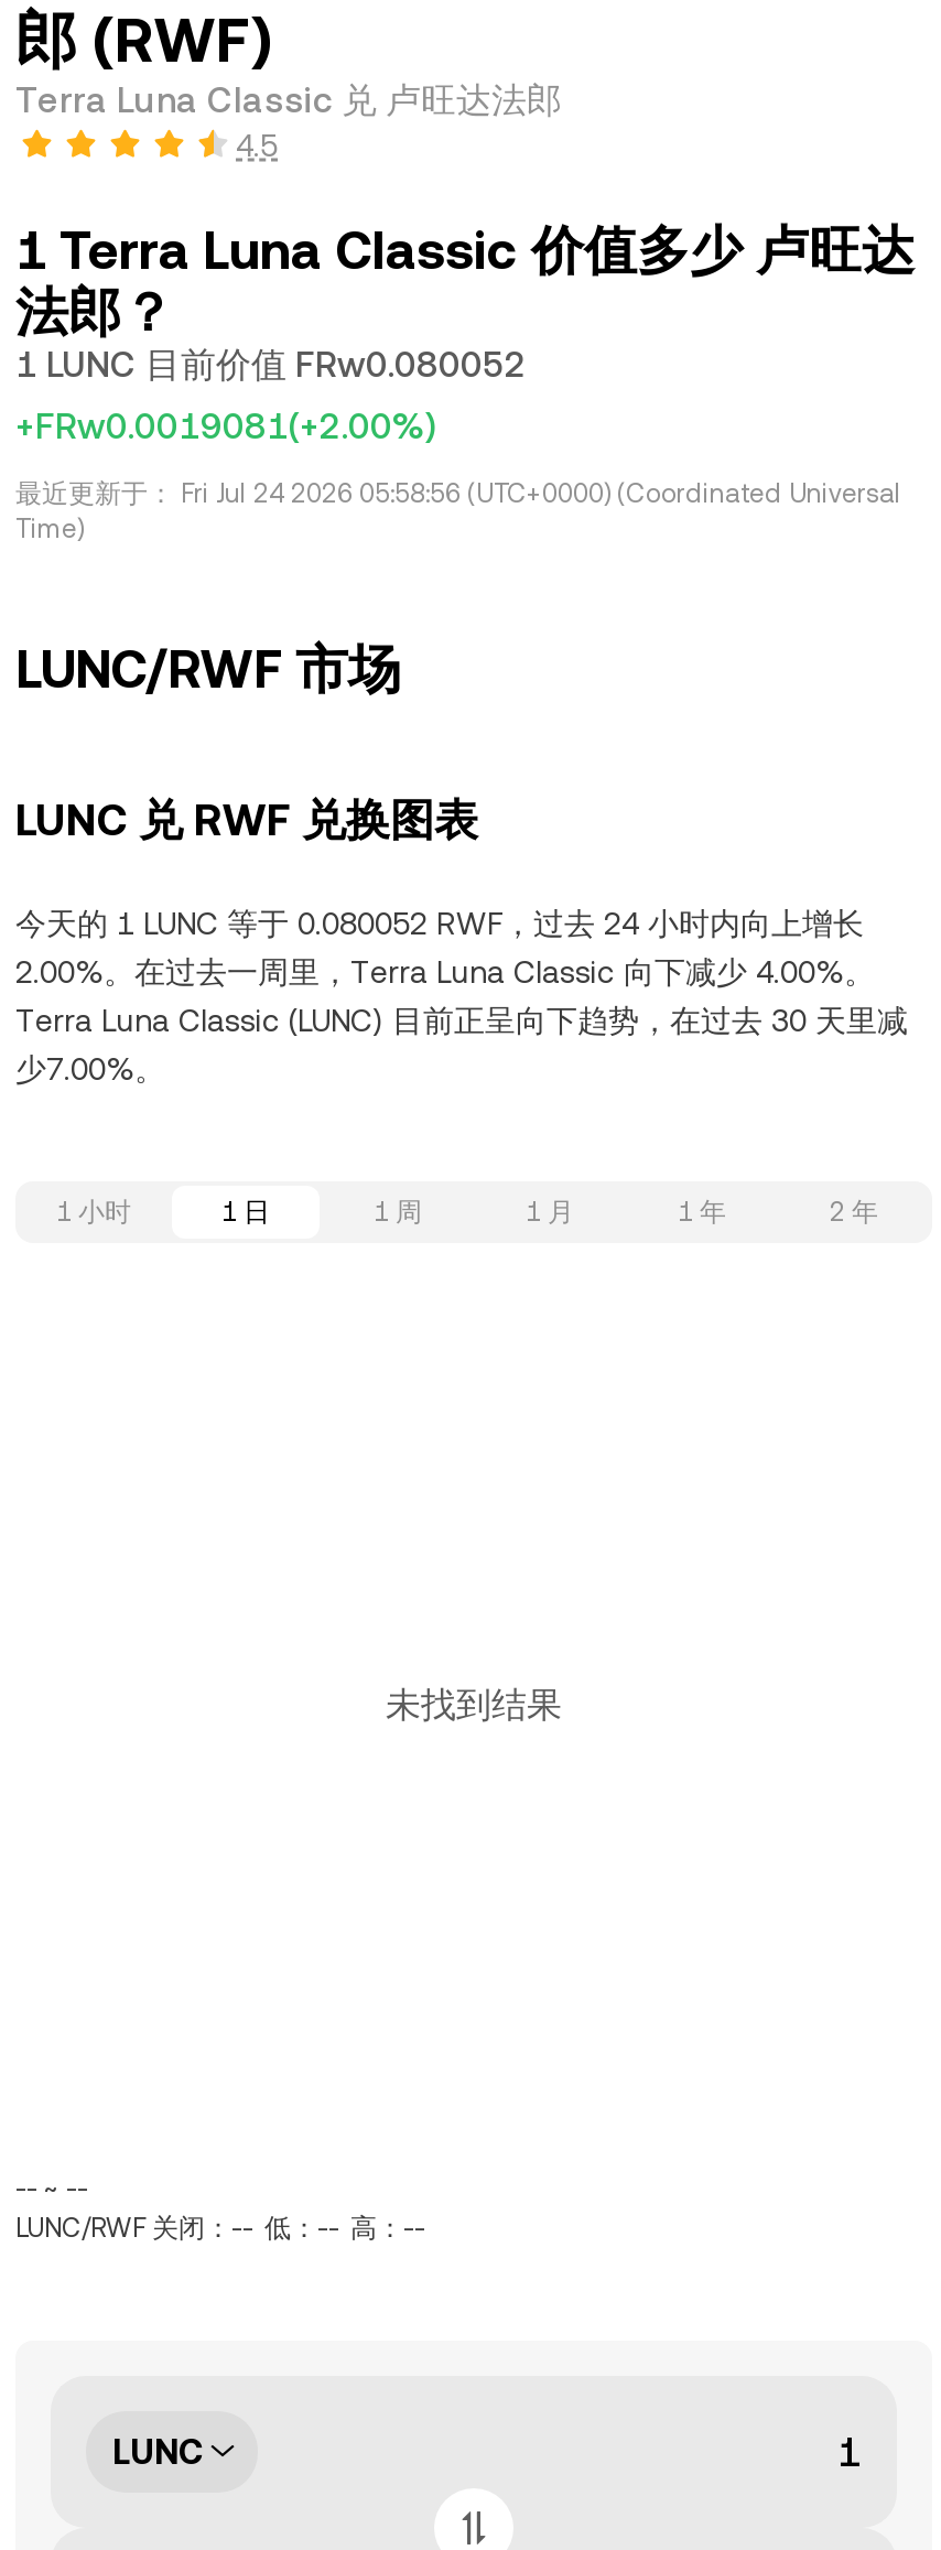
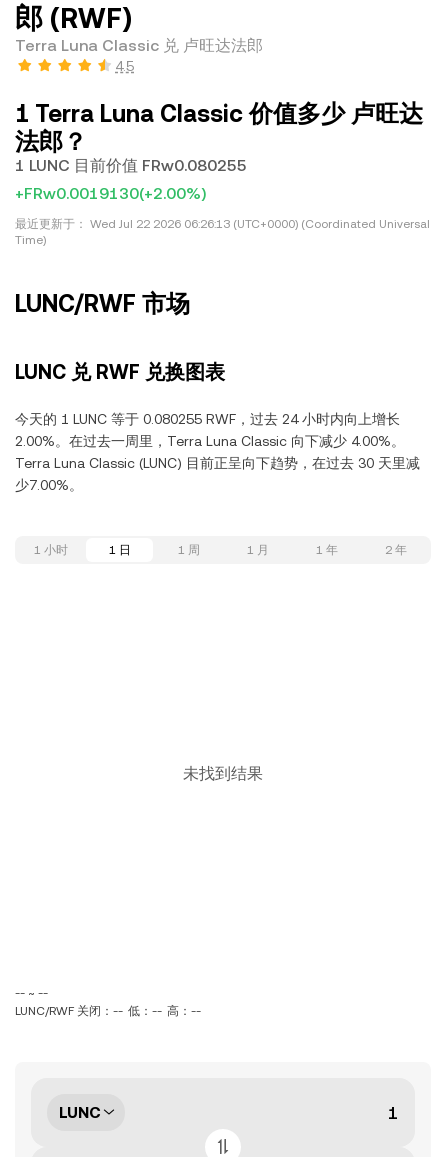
[15,344,527,386] 1 LUNC 目前价值 FRw0.080052 -> [15,156,247,175] 1 LUNC 目前价值 FRw0.080255
[15,406,436,447] +FRw0.0019081(+2.00%) -> [15,184,206,203] +FRw0.0019130(+2.00%)
[15,478,901,509] 最近更新于：Fri Jul 24 2026 05:58:56 (UTC+0000) (Coordinated Universal -> [15,217,430,231] 最近更新于：Wed Jul 22 2026 06:26:13 (UTC+0000) (Coordinated Universal
[15,906,864,941] 今天的 1 LUNC 等于 0.080052 RWF，过去 24 小时内向上增长 -> [15,411,400,427] 今天的 1 LUNC 等于 0.080255 RWF，过去 24 小时内向上增长

